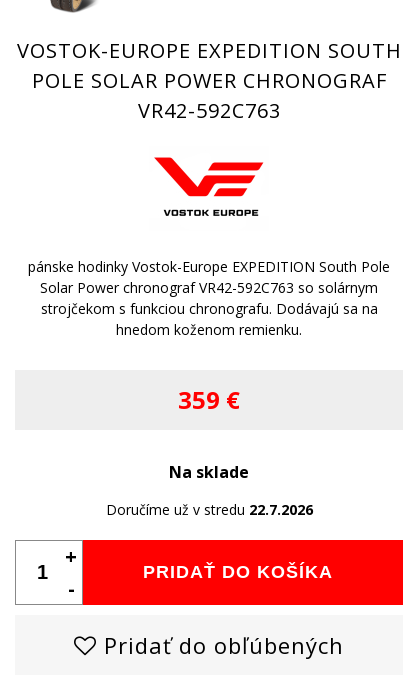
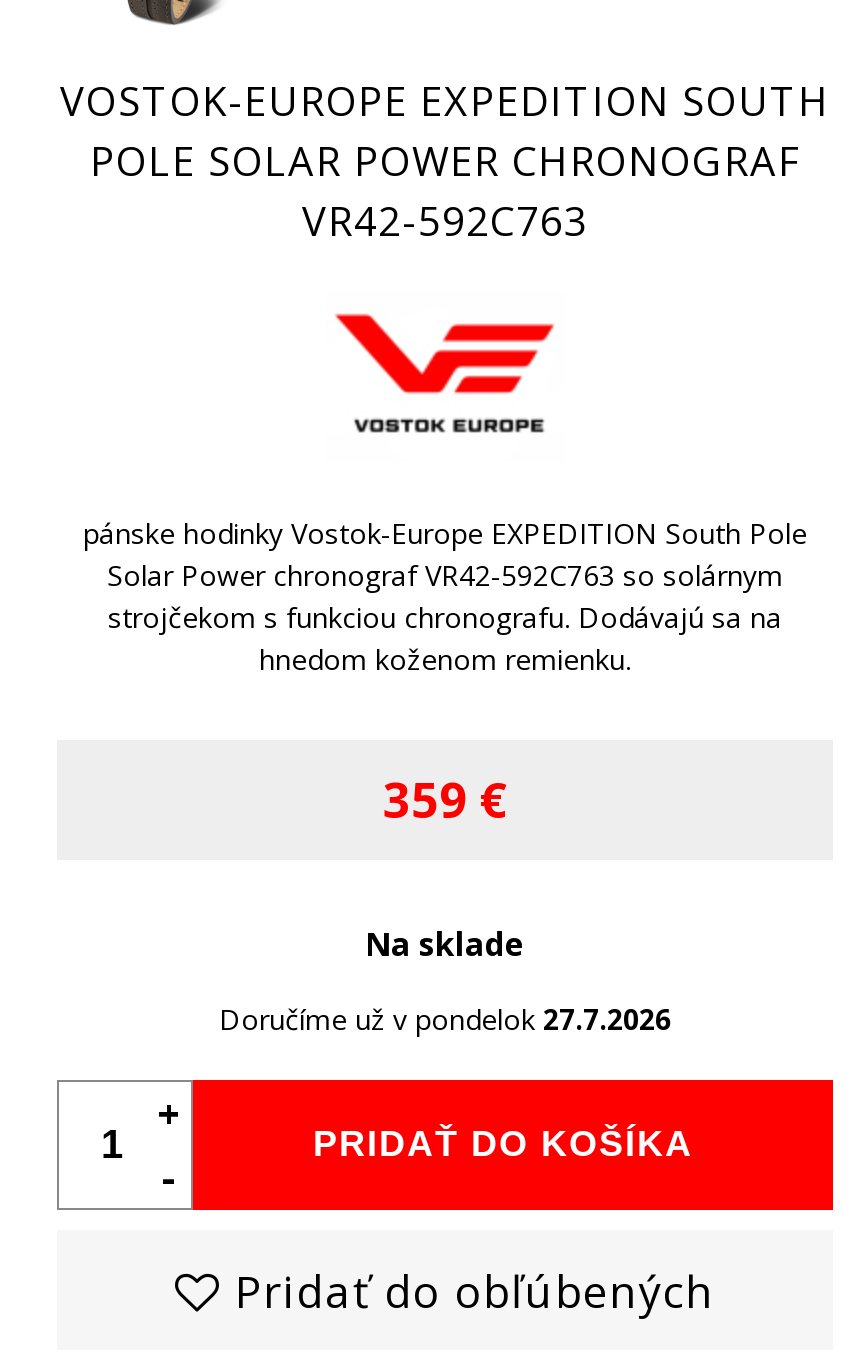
[105,499,312,518] Doručíme už v stredu 22.7.2026 -> [219,999,671,1037] Doručíme už v pondelok 27.7.2026

